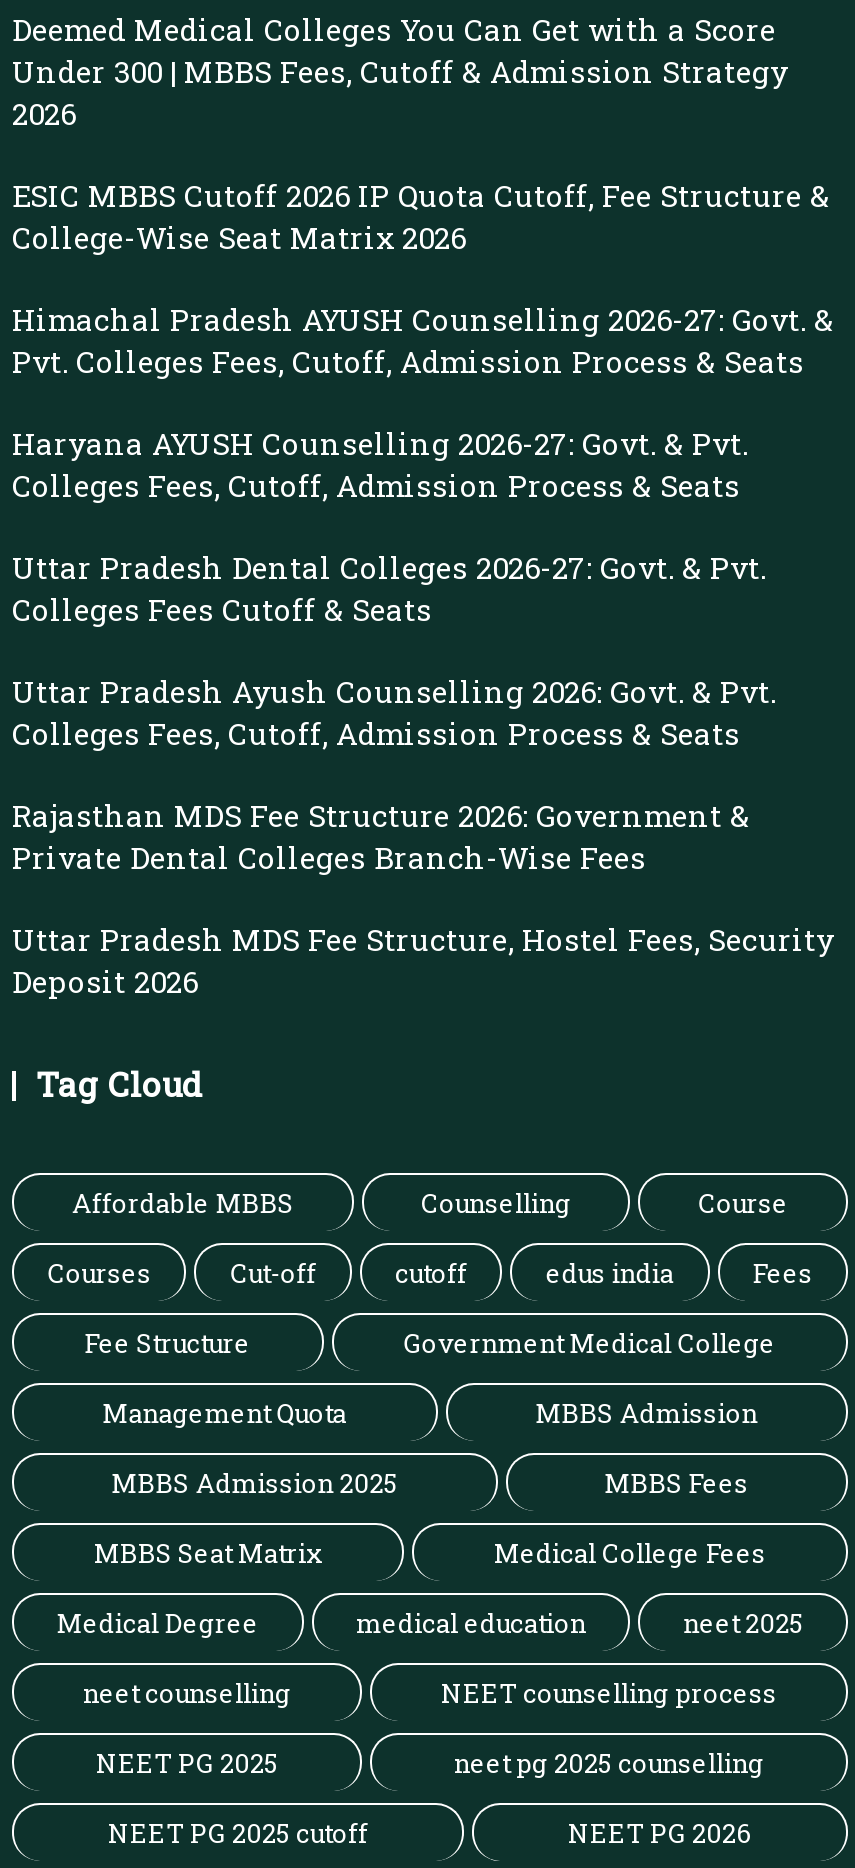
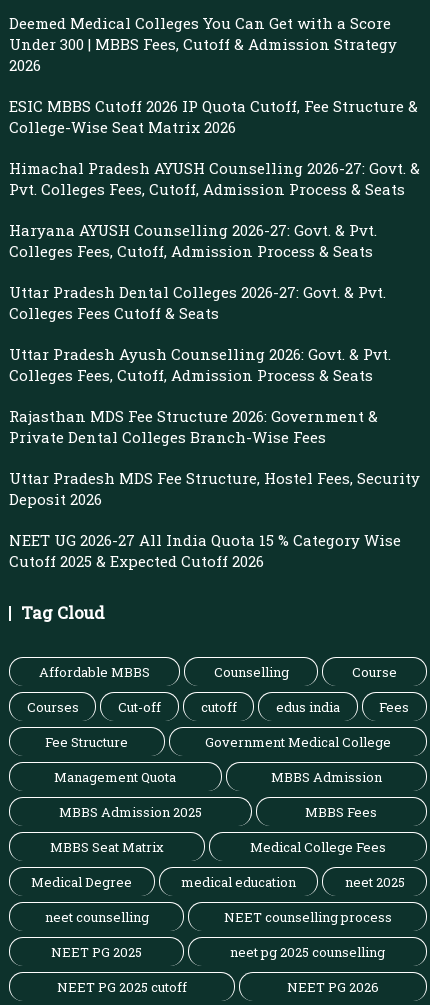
none -> [9,530,401,571] NEET UG 2026-27 All India Quota 15 % Category Wise | Cutoff 2025 & Expected Cutoff 2026

